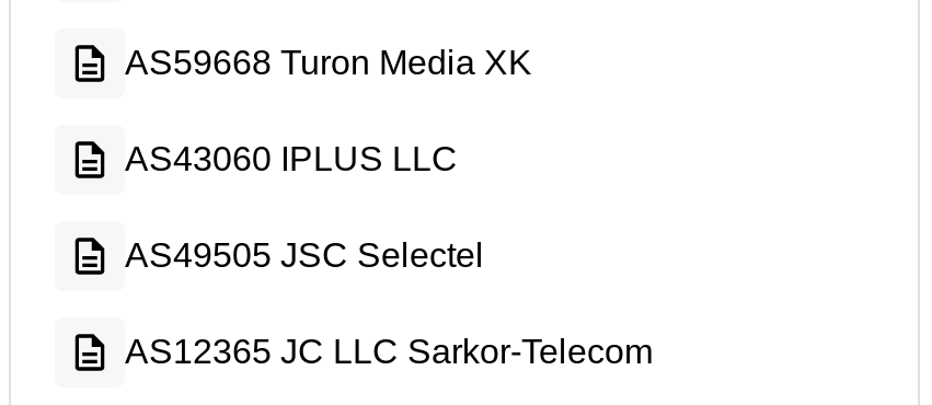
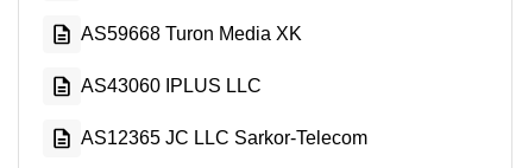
[125,236,484,274] AS49505 JSC Selectel -> none

